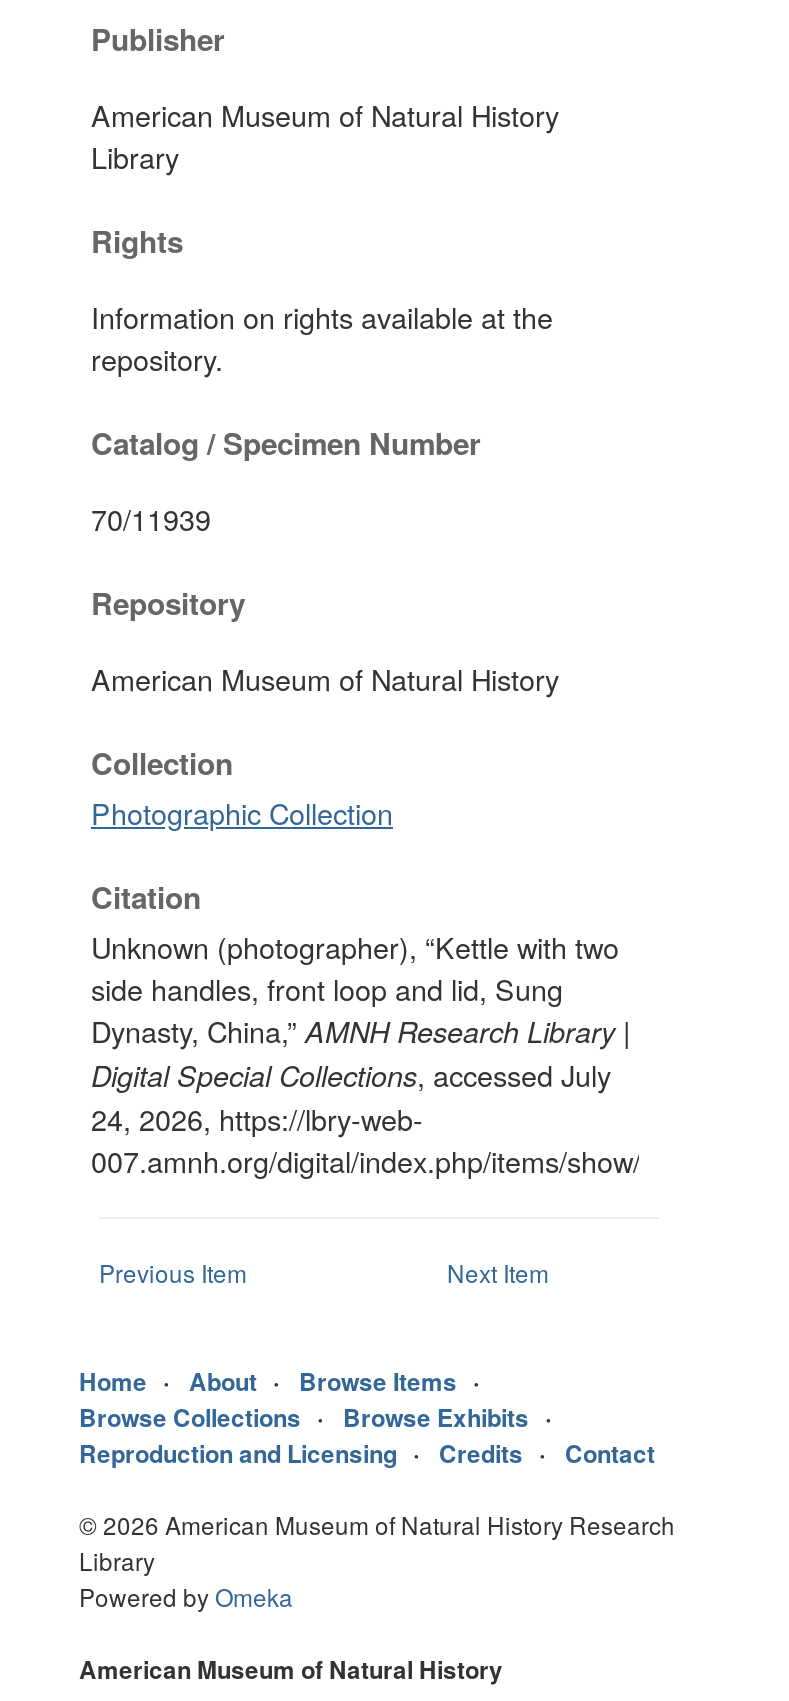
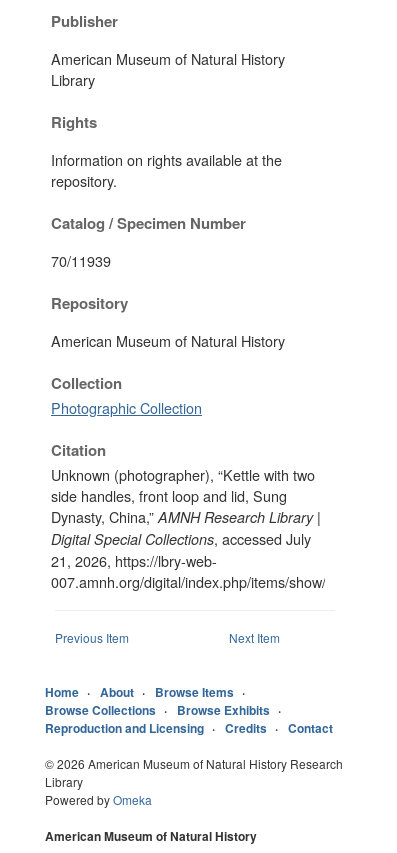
[91,1097,423,1139] 24, 2026, https://lbry-web- -> [51,550,217,571] 21, 2026, https://lbry-web-

